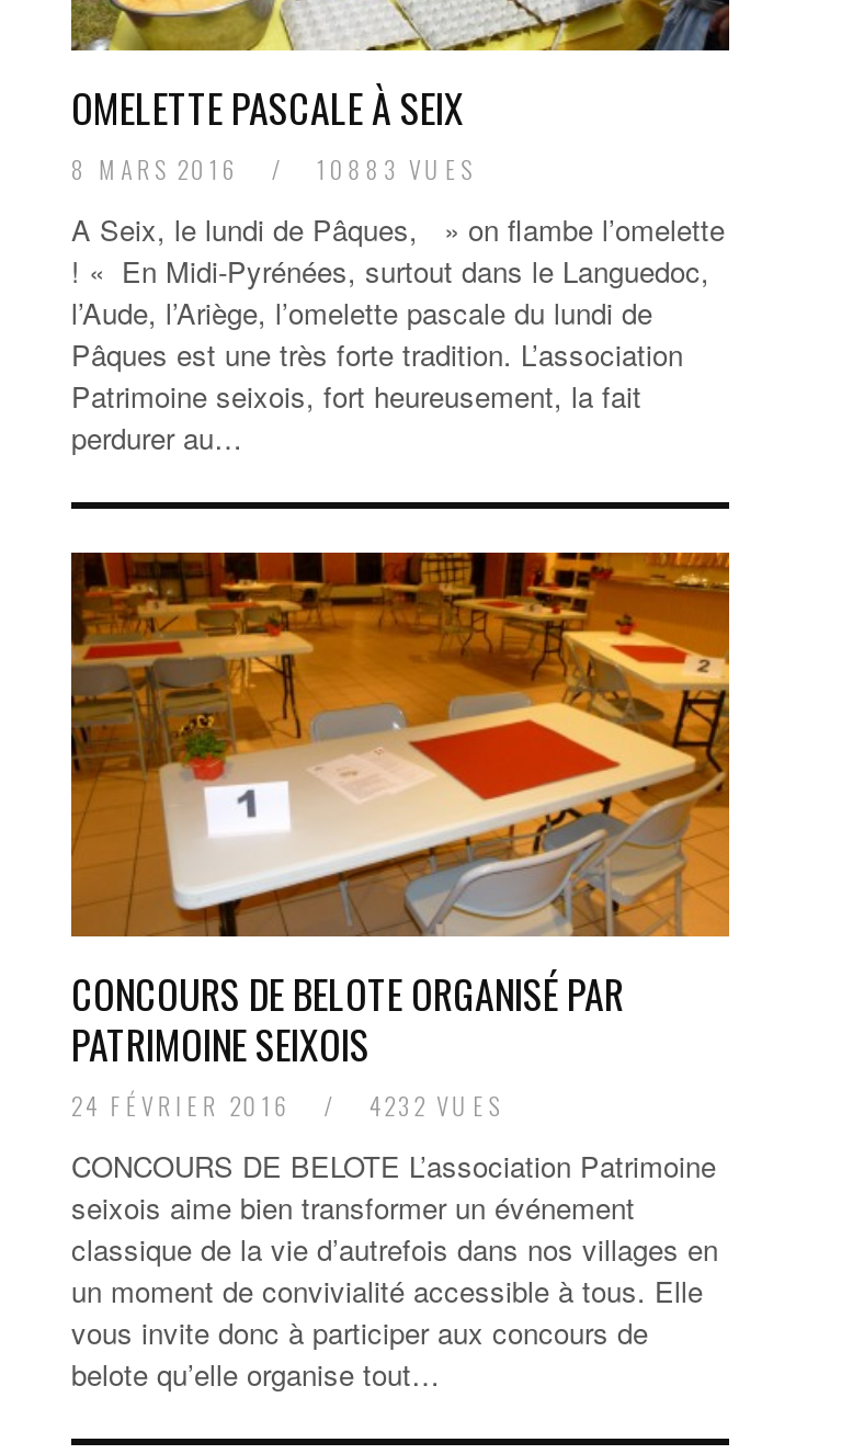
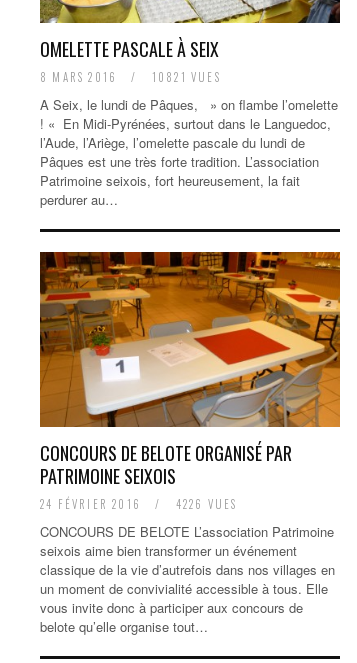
[307,151,474,186] 10883 VUES -> [148,69,221,85] 10821 VUES
[359,1088,502,1123] 4232 VUES -> [171,496,237,512] 4226 VUES

